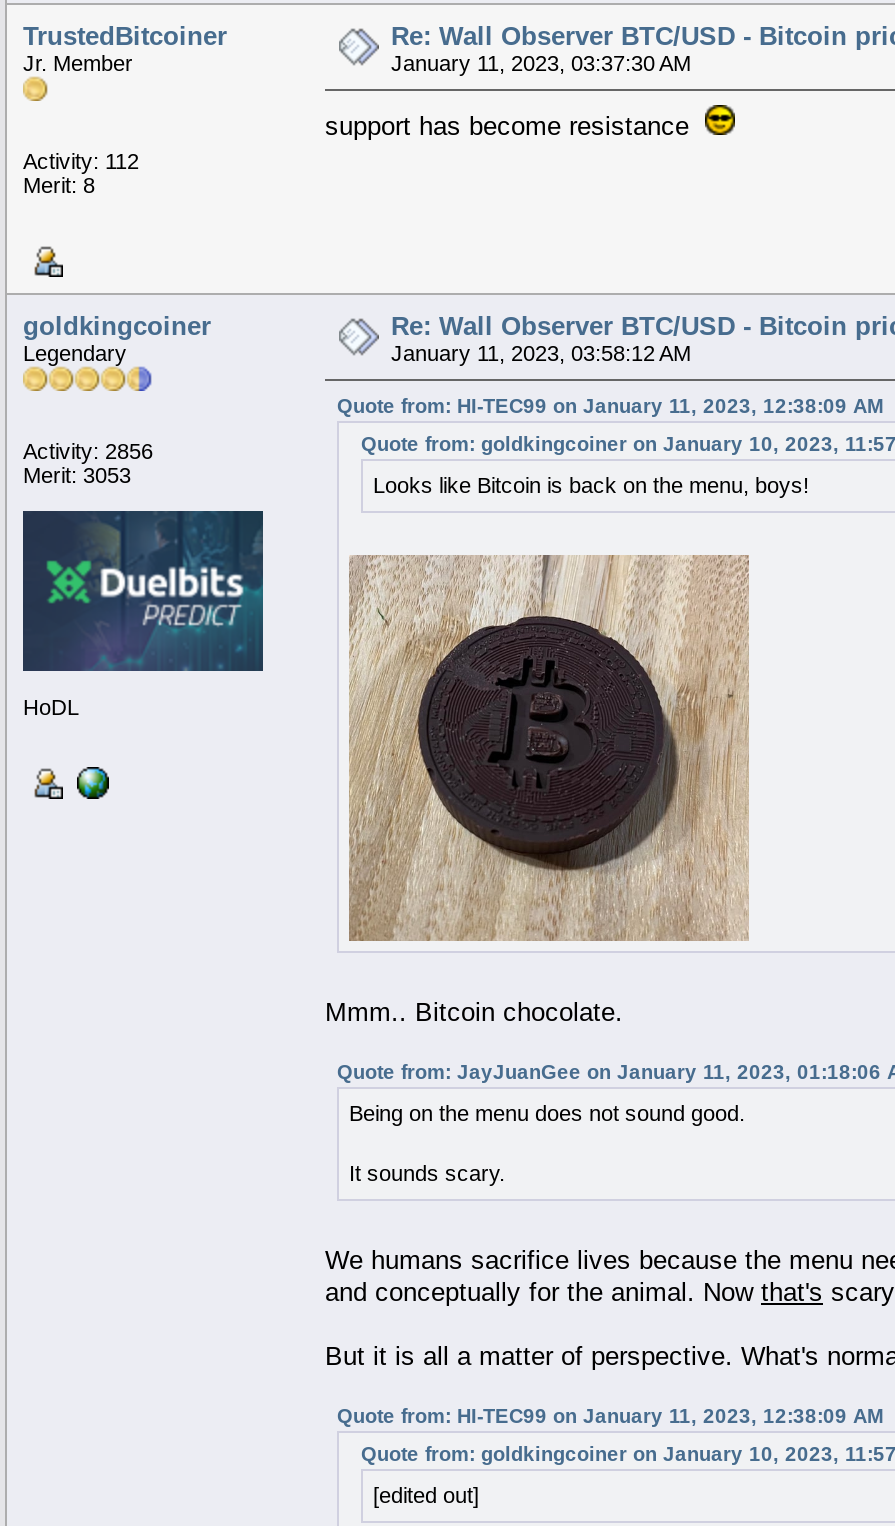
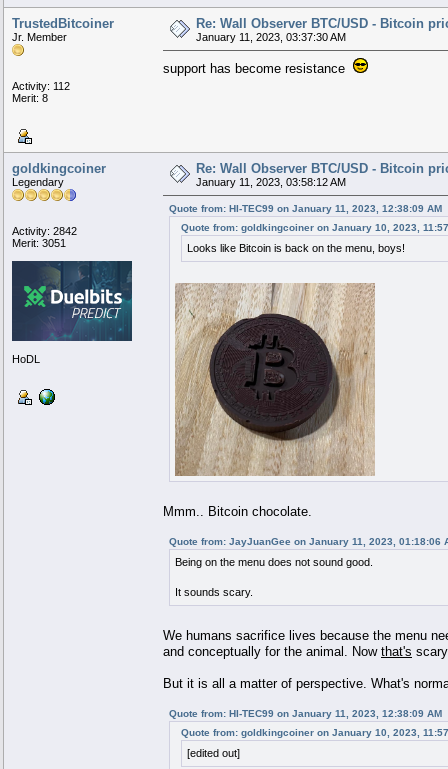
[23,440,153,464] Activity: 2856 -> [12,225,77,237] Activity: 2842
[23,464,131,488] Merit: 3053 -> [12,237,66,249] Merit: 3051

